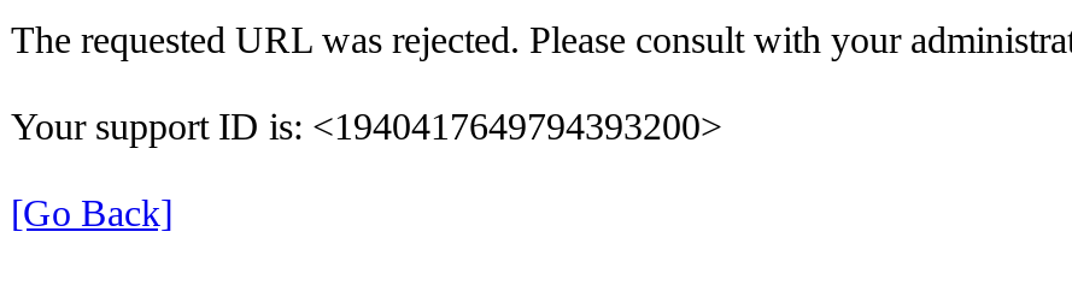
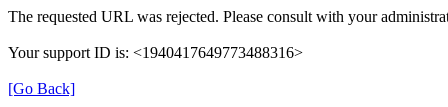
[11,106,722,147] Your support ID is: <1940417649794393200> -> [8,44,303,61] Your support ID is: <1940417649773488316>

